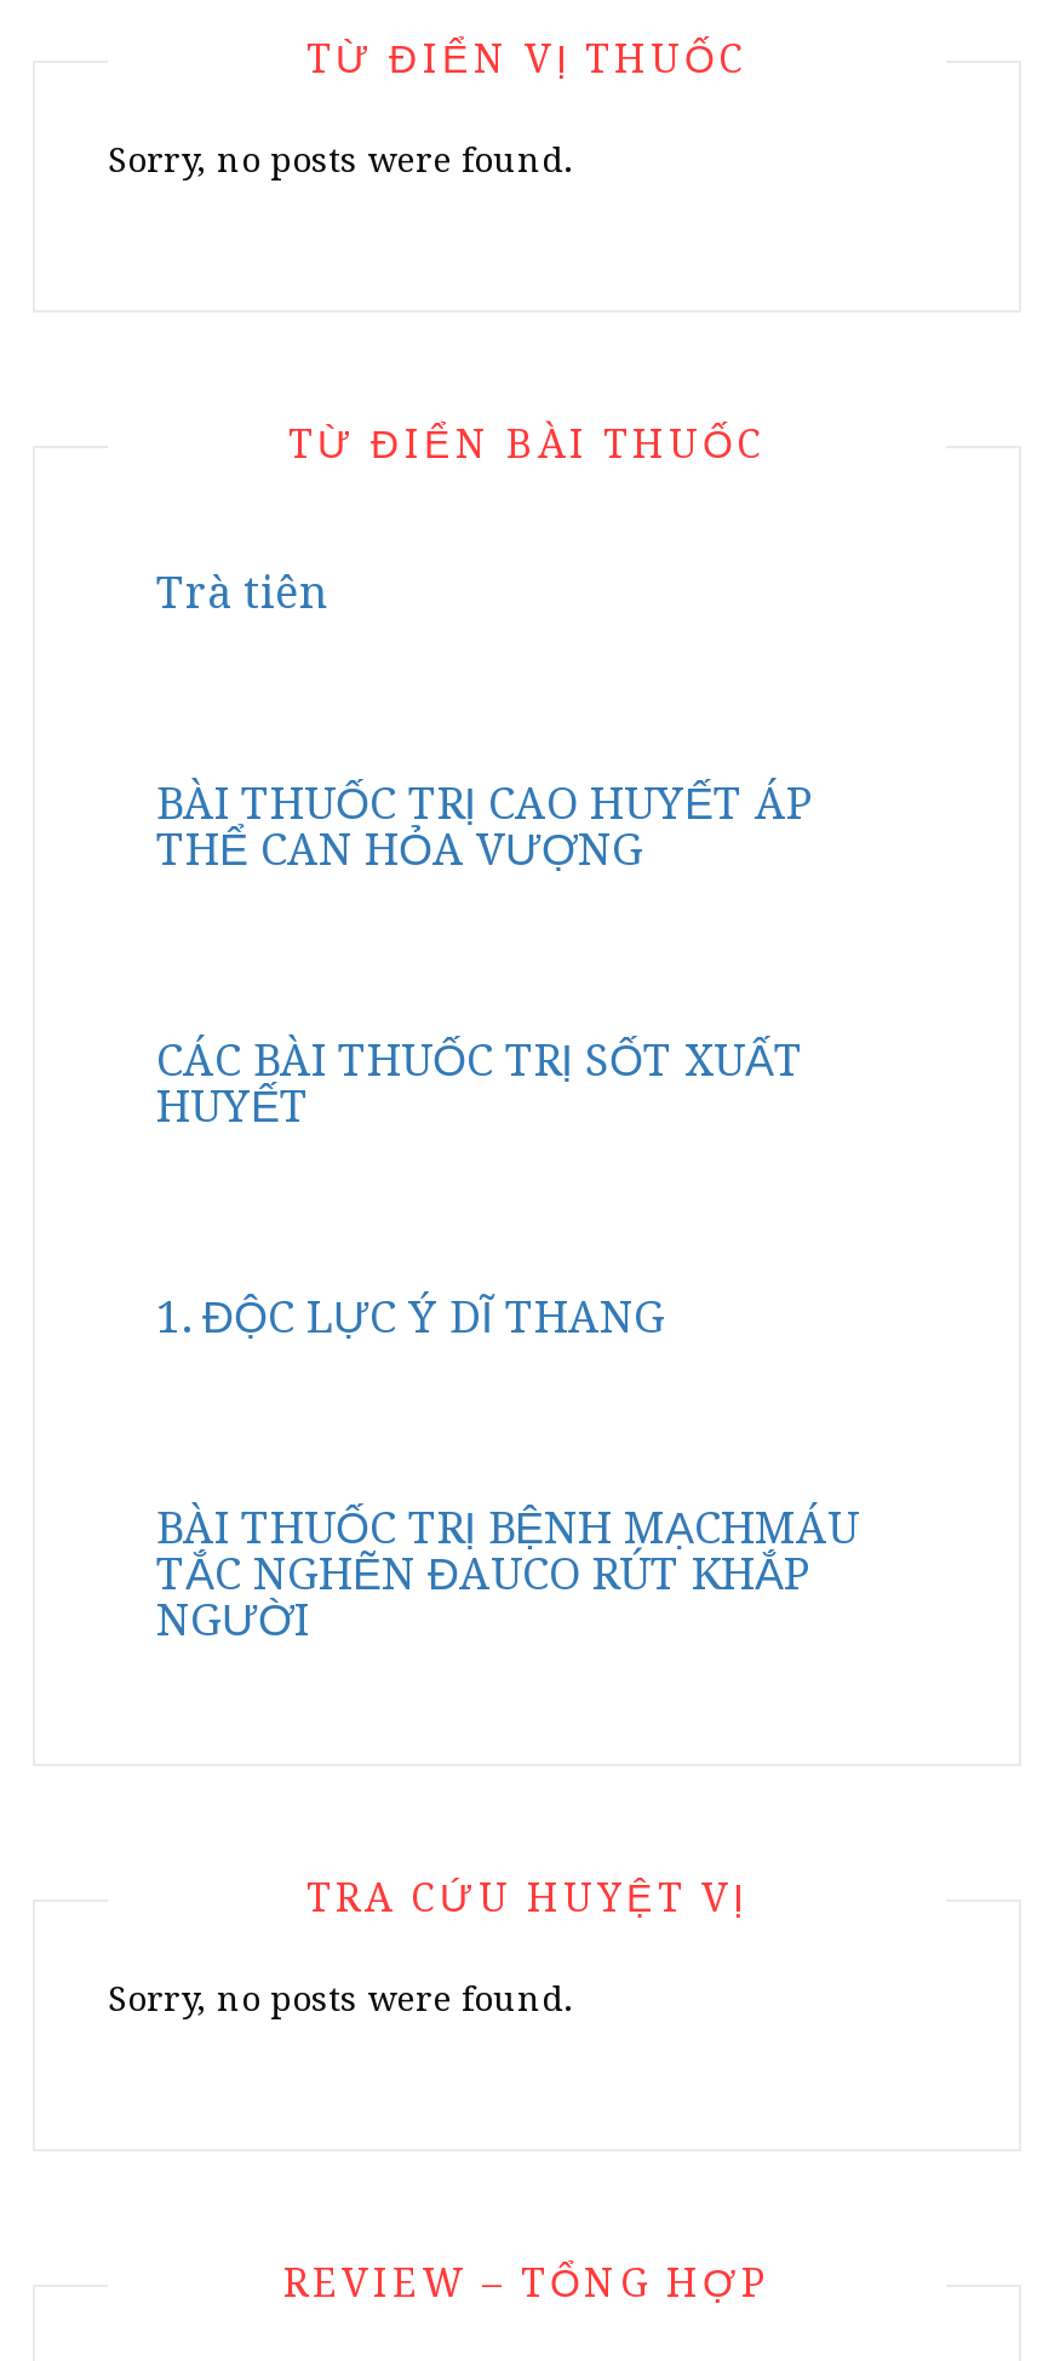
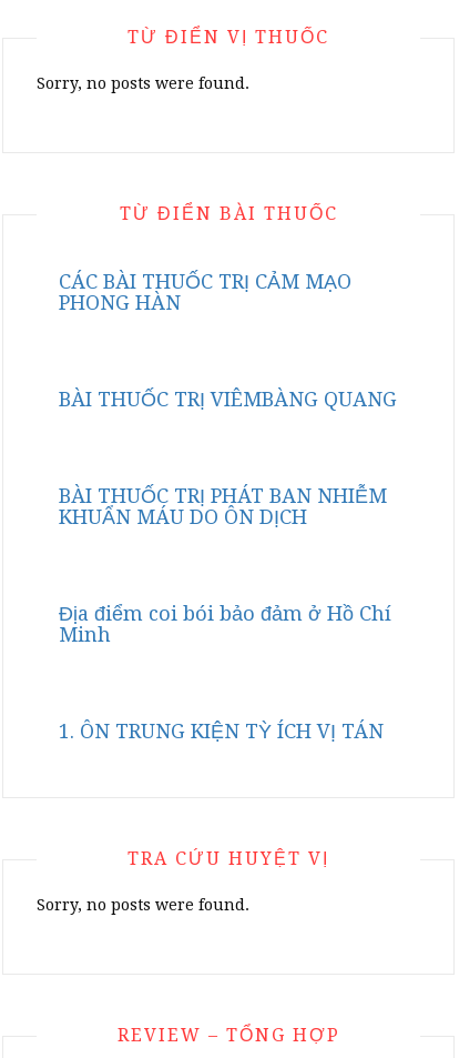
[156,566,328,617] Trà tiên -> [59,270,351,314] CÁC BÀI THUỐC TRỊ CẢM MẠO | PHONG HÀN
[156,777,810,874] BÀI THUỐC TRỊ CAO HUYẾT ÁP | THỂ CAN HỎA VƯỢNG -> [59,387,397,411] BÀI THUỐC TRỊ VIÊMBÀNG QUANG
[156,1034,803,1131] CÁC BÀI THUỐC TRỊ SỐT XUẤT | HUYẾT -> [59,484,387,528] BÀI THUỐC TRỊ PHÁT BAN NHIỄM | KHUẨN MÁU DO ÔN DỊCH
[156,1291,665,1342] 1. ĐỘC LỰC Ý DĨ THANG -> [59,601,391,646] Địa điểm coi bói bảo đảm ở Hồ Chí | Minh
[156,1502,859,1645] BÀI THUỐC TRỊ BỆNH MẠCHMÁU | TẮC NGHẼN ĐAUCO RÚT KHẮP | NGƯỜI -> [59,719,384,742] 1. ÔN TRUNG KIỆN TỲ ÍCH VỊ TÁN

